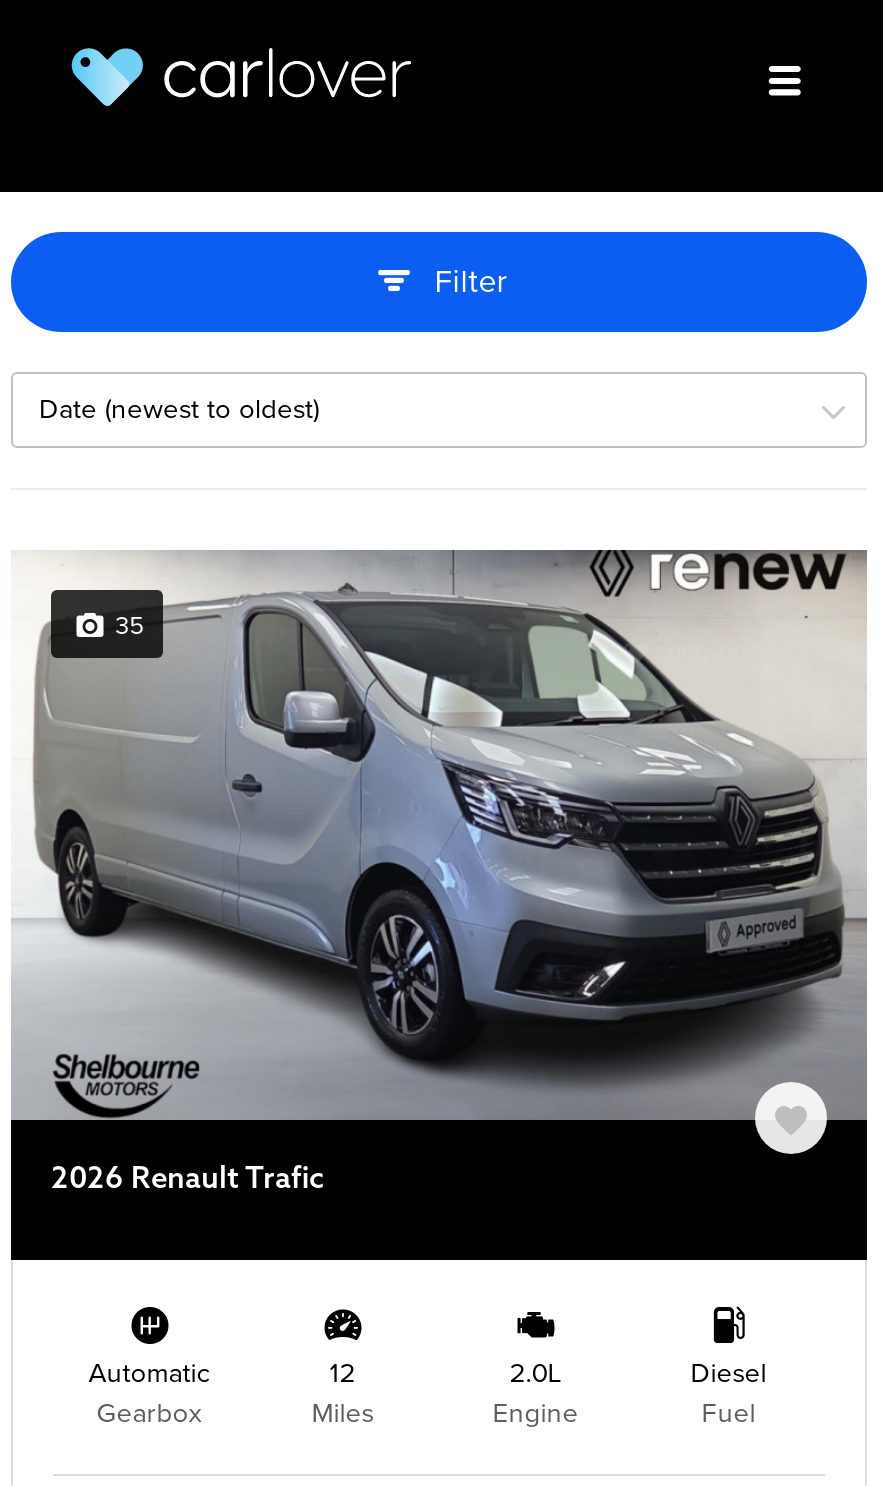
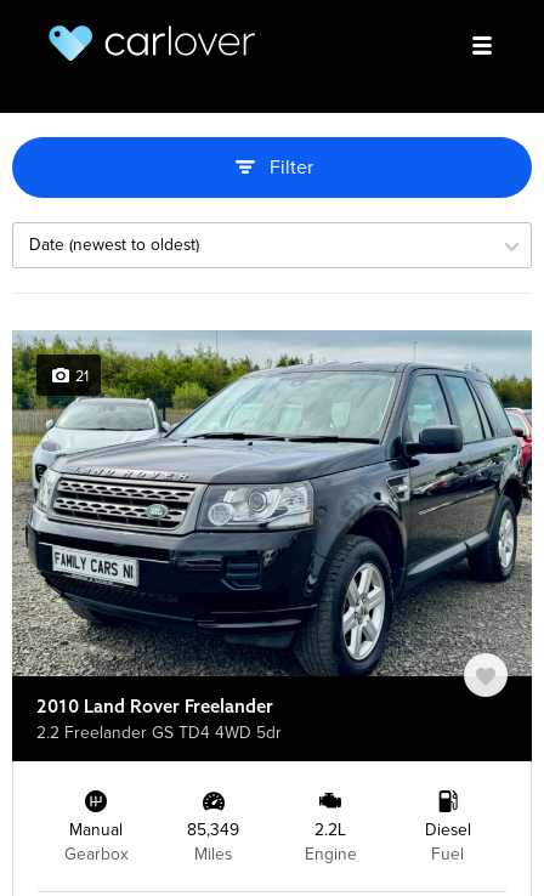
[11,550,867,1122] [image] | 35 -> [11,330,533,676] [image] | 21
[51,1158,325,1196] 2026 Renault Trafic -> [36,694,282,743] 2010 Land Rover Freelander | 2.2 Freelander GS TD4 4WD 5dr
[89,1357,211,1391] Automatic -> [69,820,123,841] Manual
[329,1357,355,1391] 12 -> [187,820,239,841] 85,349
[509,1357,561,1391] 2.0L -> [315,820,346,841] 2.2L

